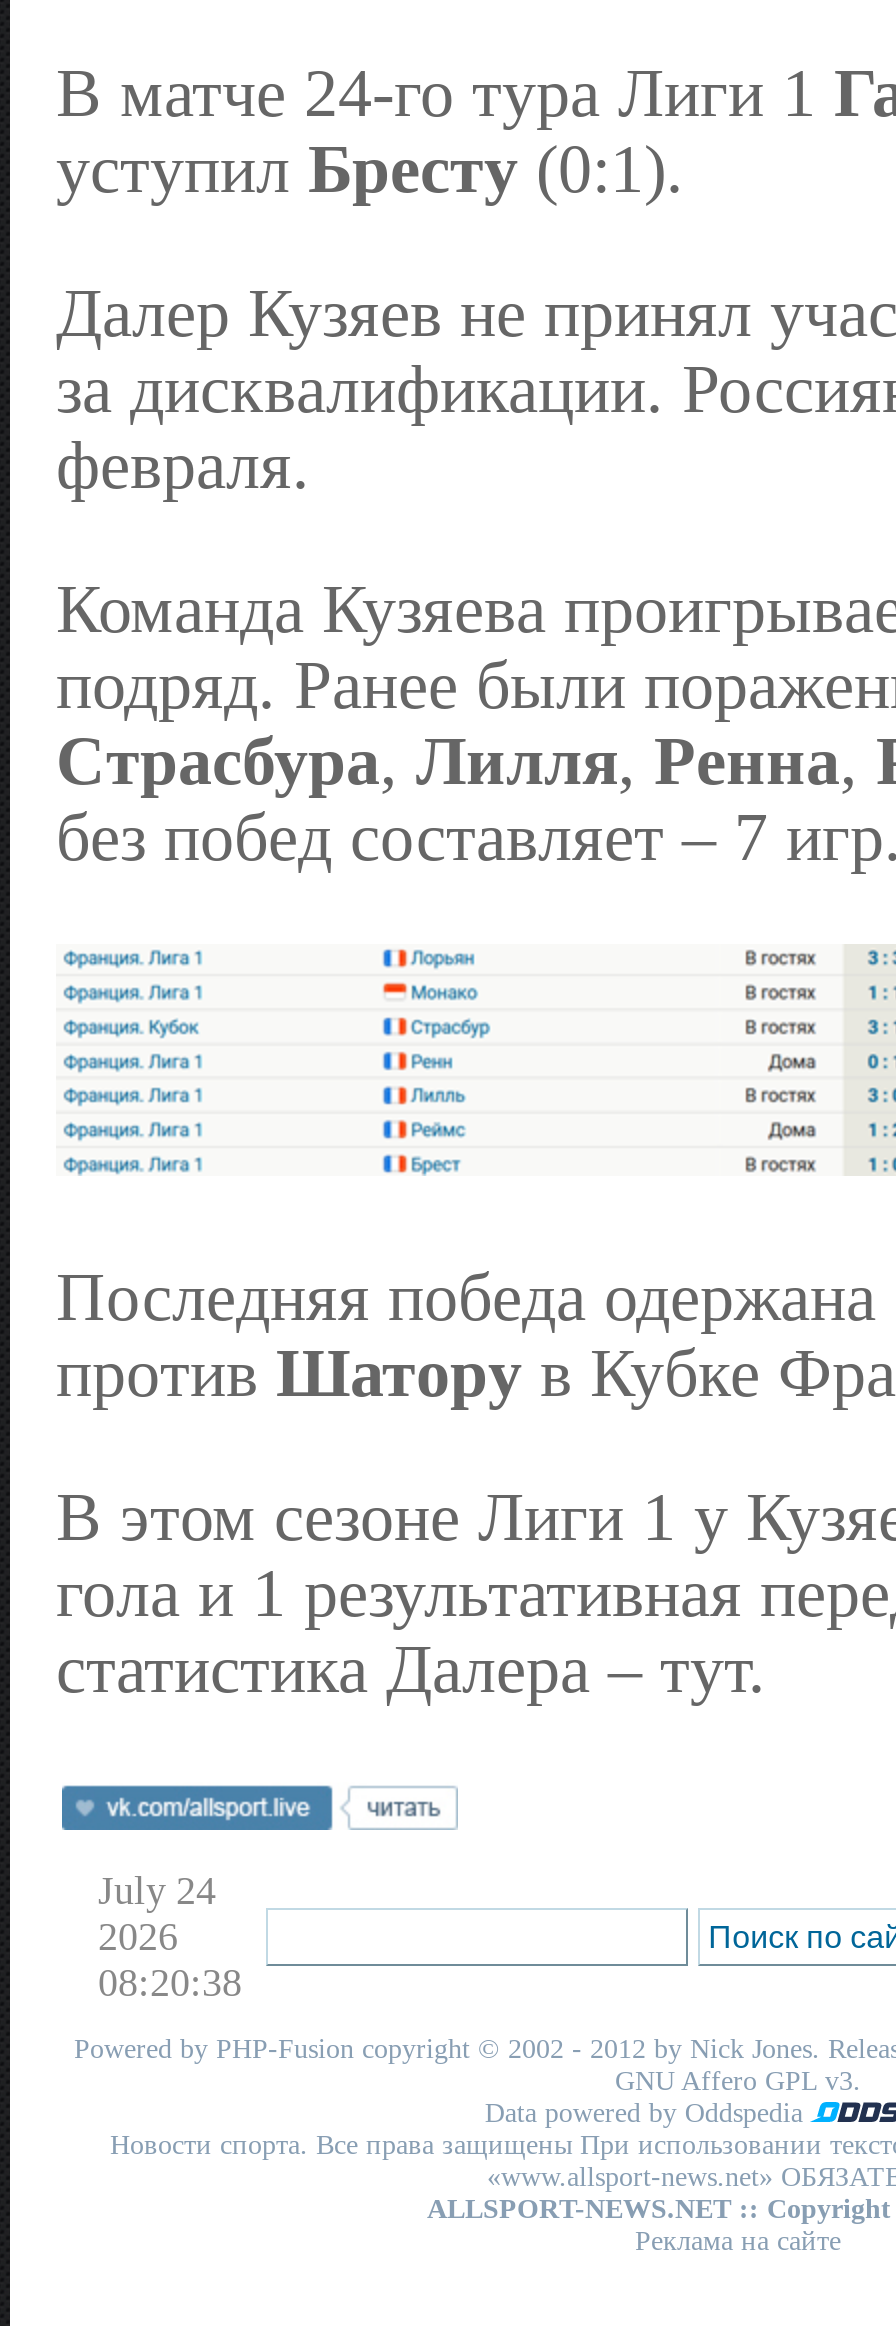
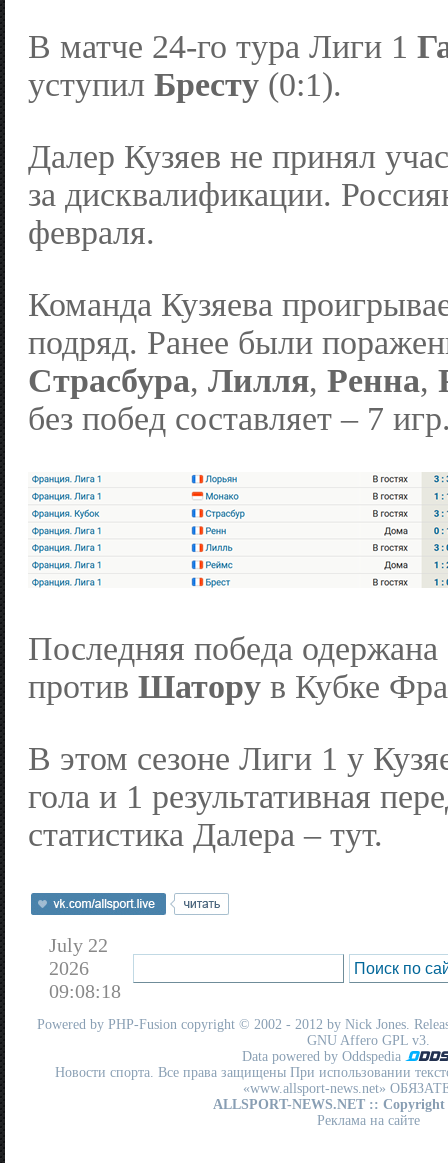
[98,1867,216,1911] July 24 -> [49,933,108,955] July 22
[98,1959,242,2003] 08:20:38 -> [49,979,121,1001] 09:08:18

